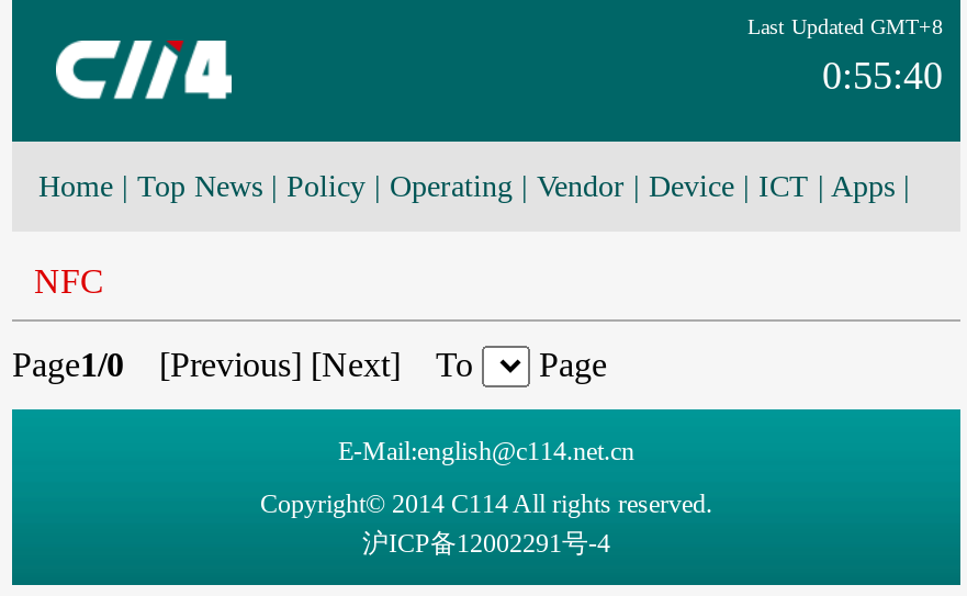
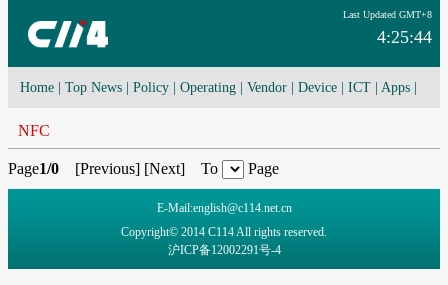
[822,54,943,98] 0:55:40 -> [377,27,432,47] 4:25:44

